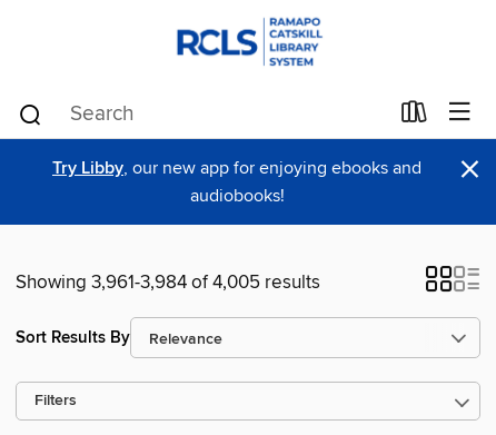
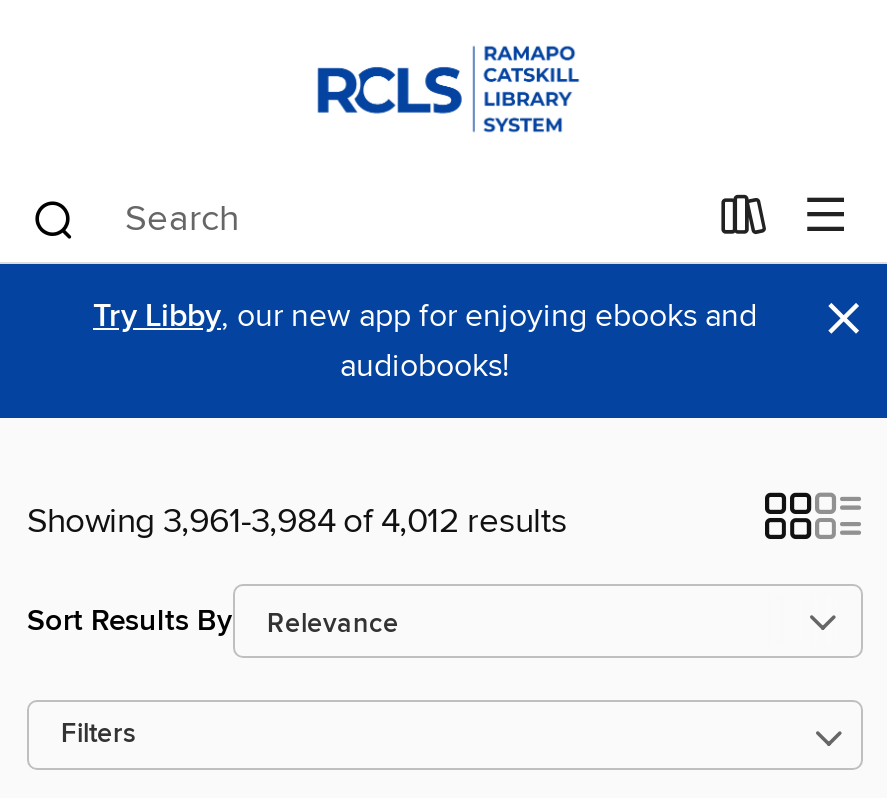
[16,270,320,295] Showing 3,961-3,984 of 4,005 results -> [27,500,567,544] Showing 3,961-3,984 of 4,012 results

